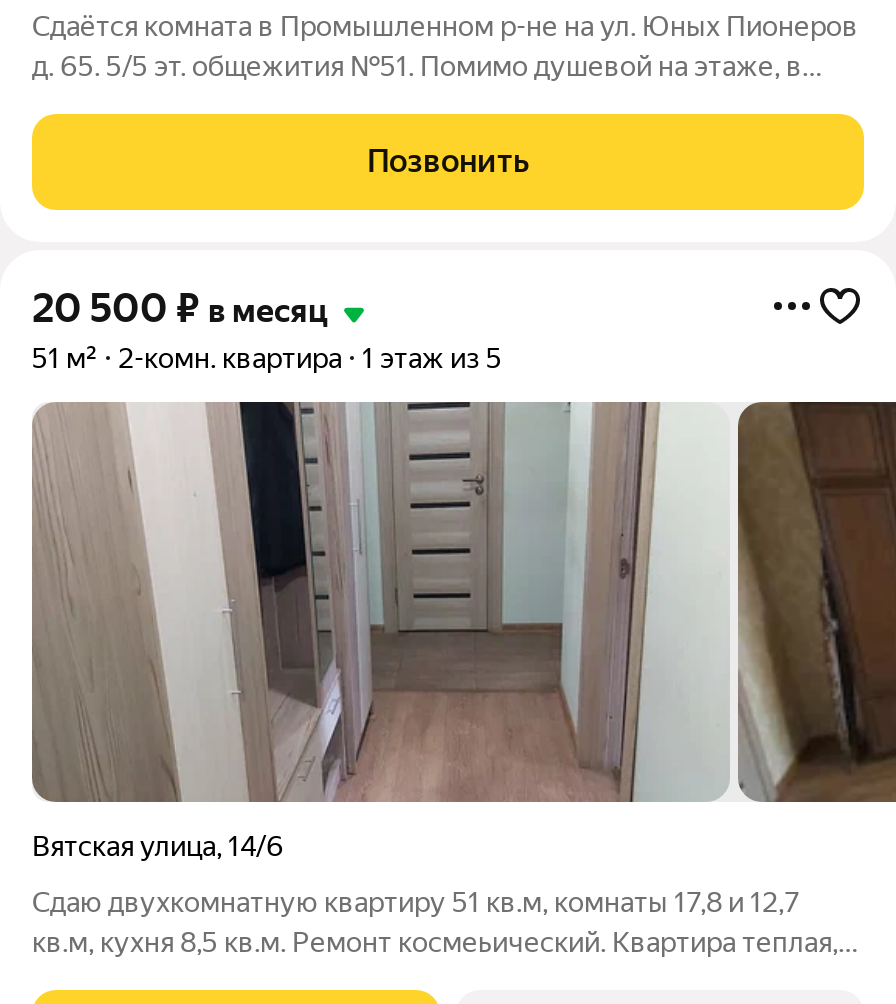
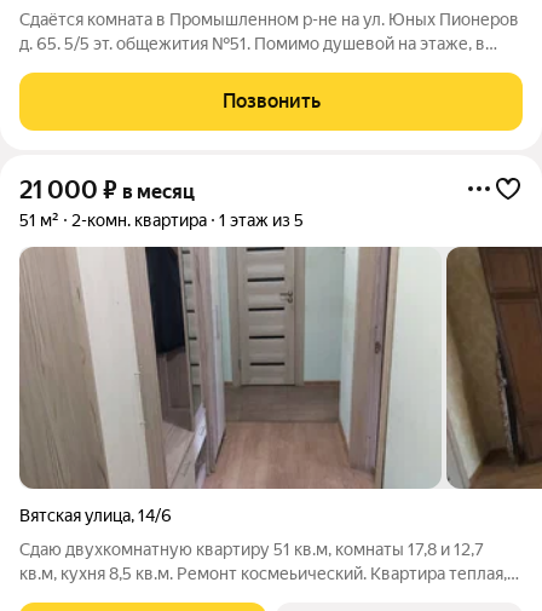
[32,284,328,332] 20 500 ₽ в месяц -> [19,175,195,204] 21 000 ₽ в месяц

